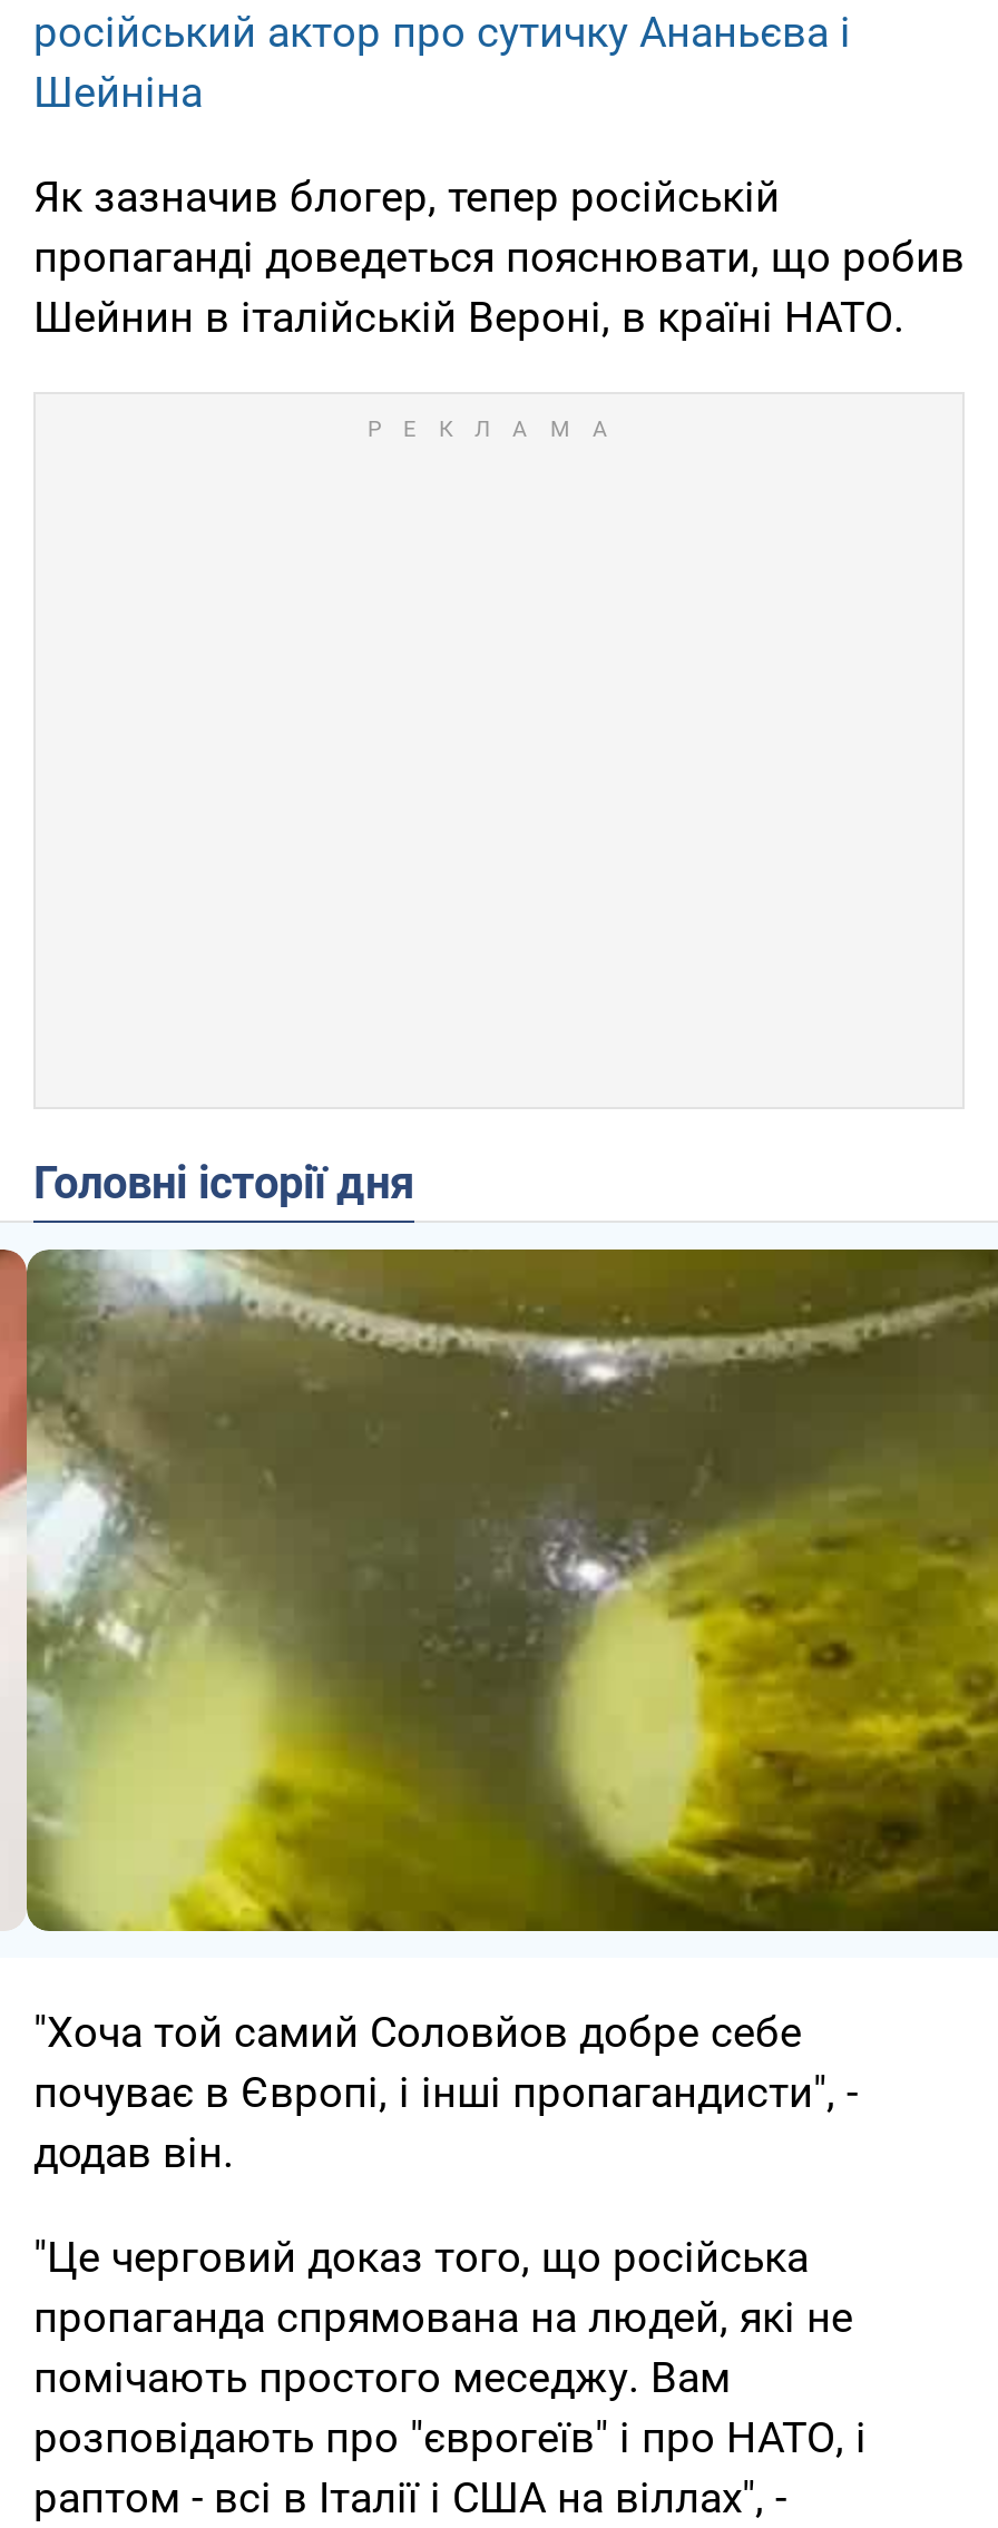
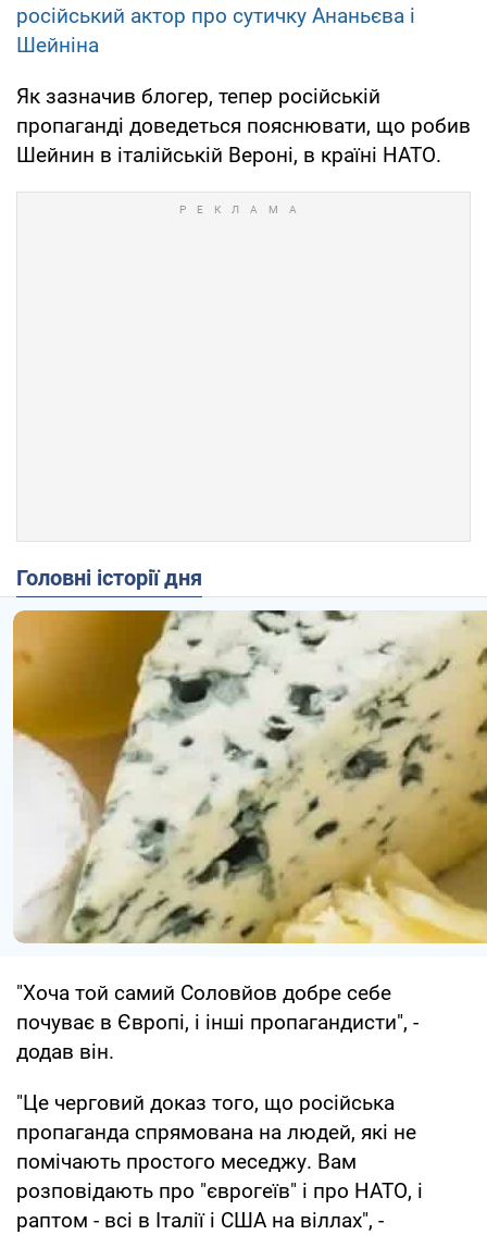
[7,1247,991,1933] [image] -> [3,609,484,944] [image]

